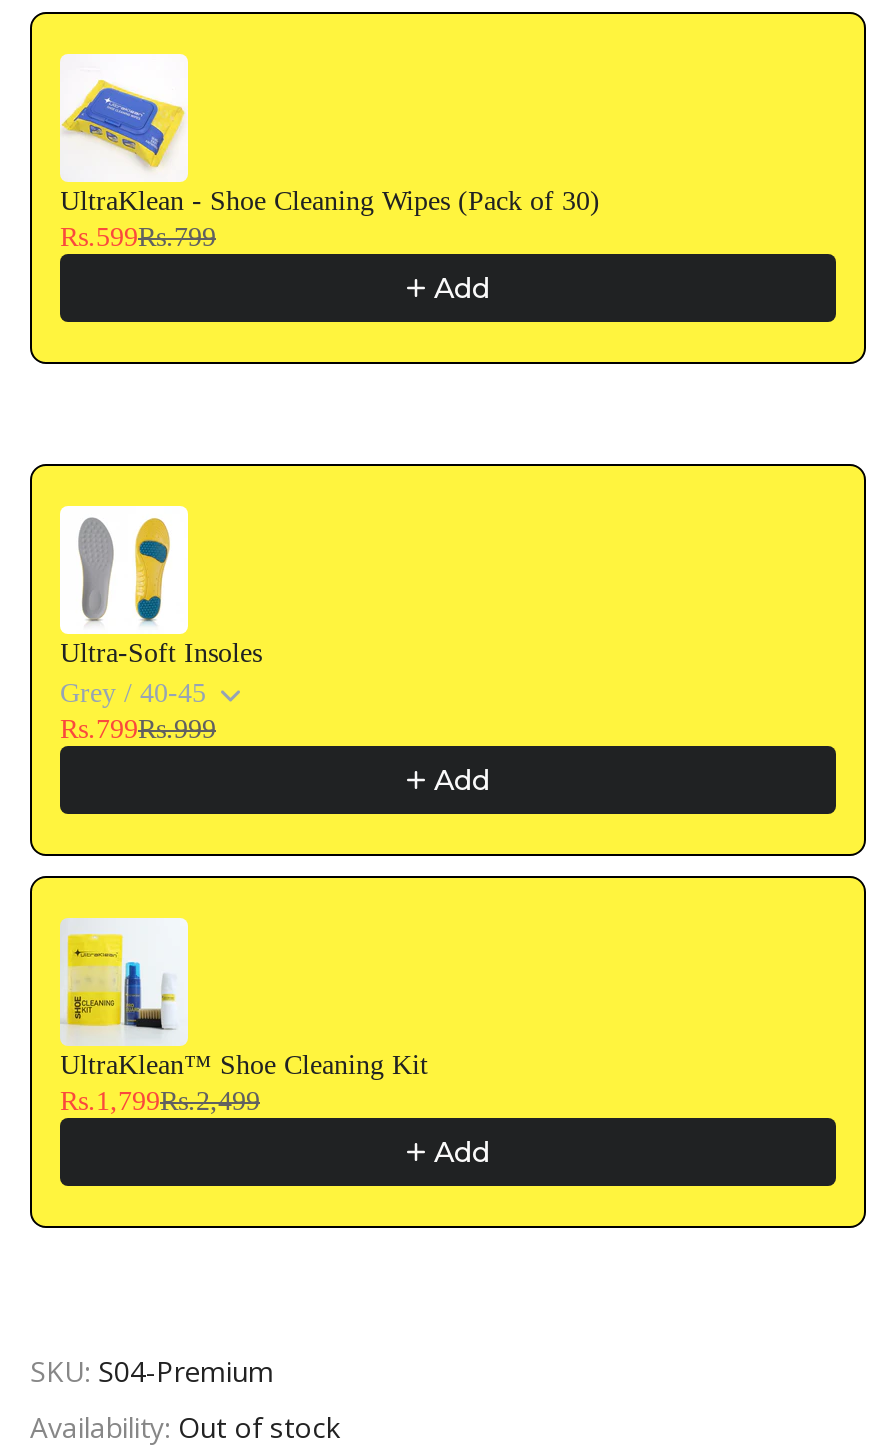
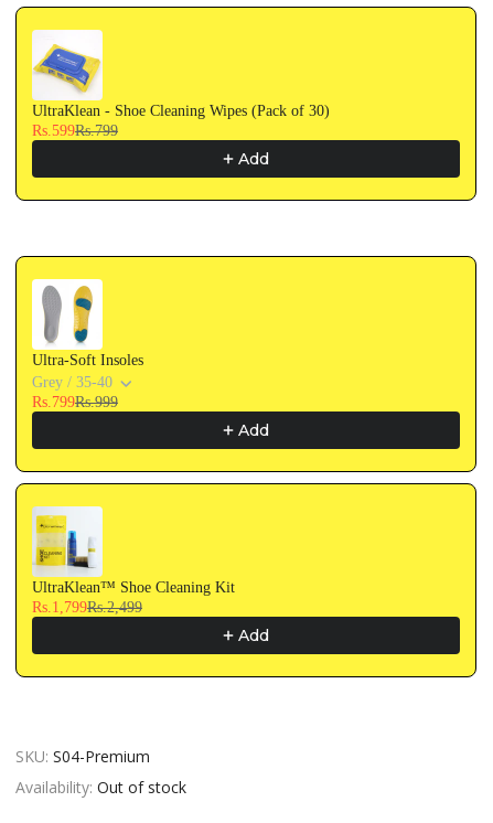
[60,678,206,708] Grey / 40-45 -> [32,374,112,390] Grey / 35-40

